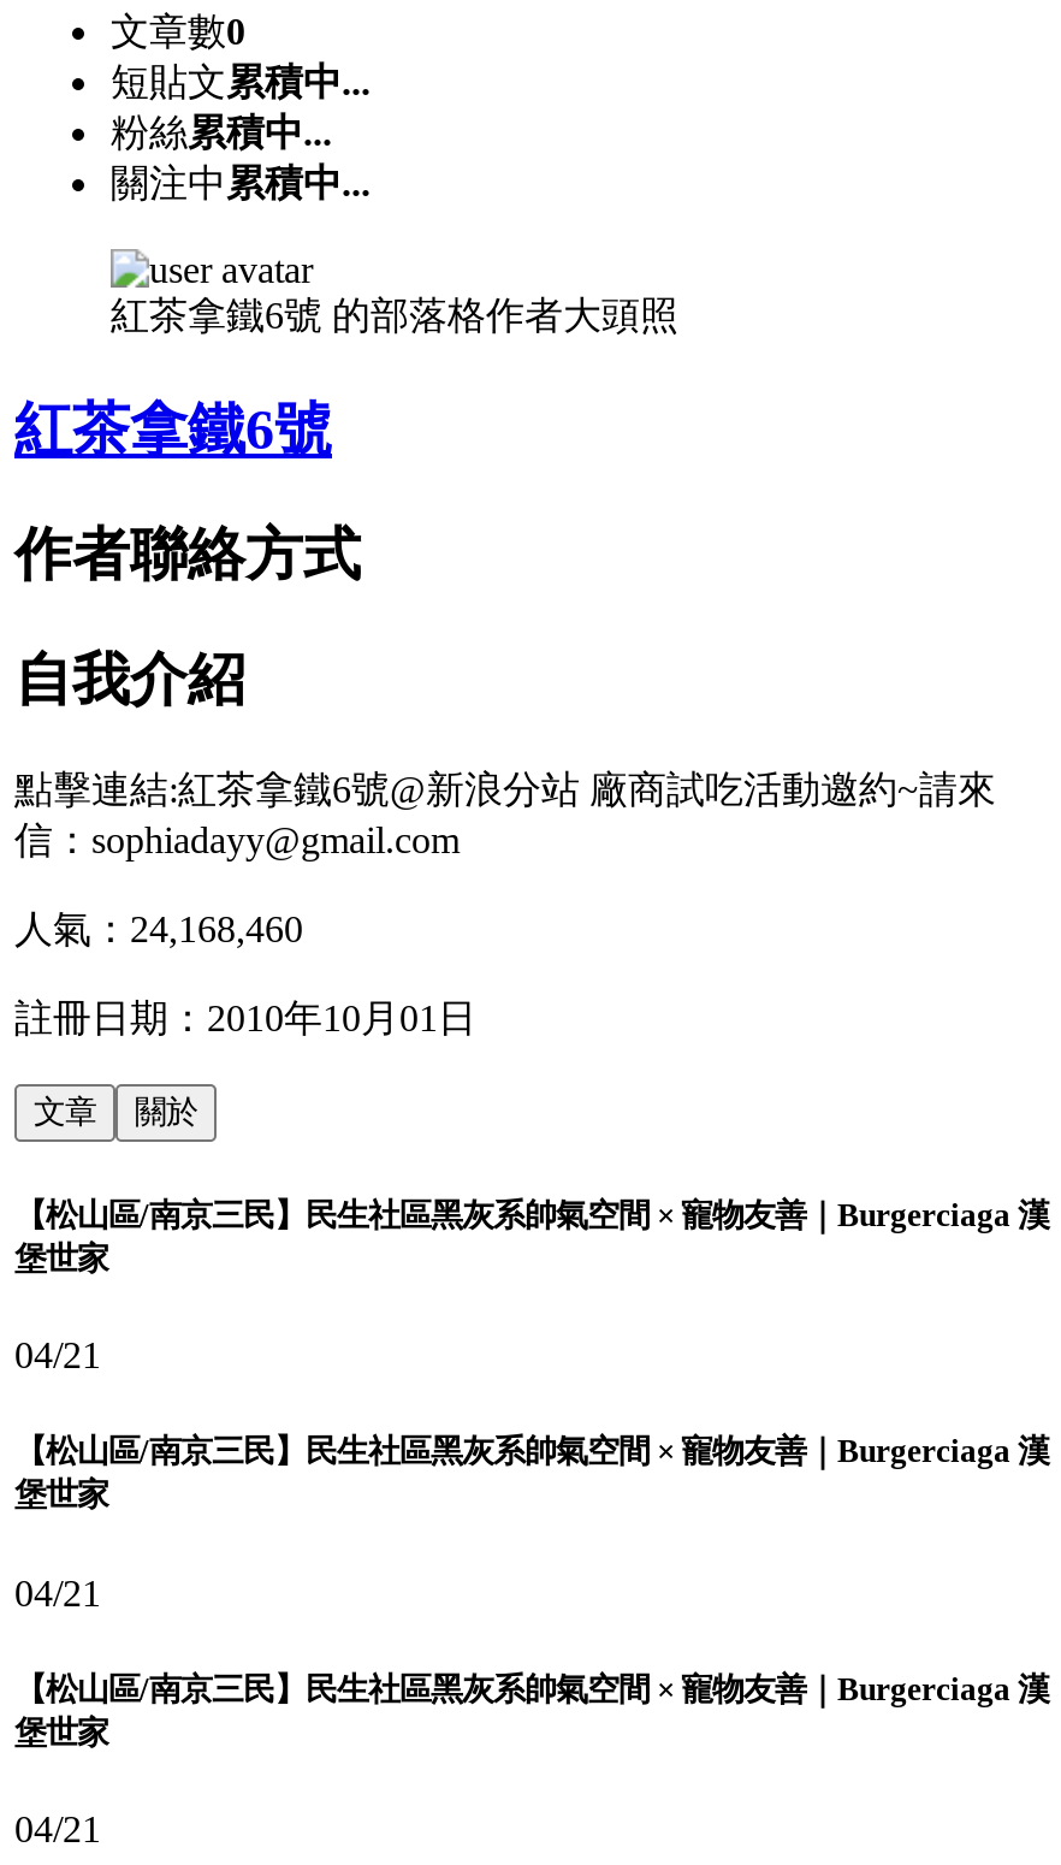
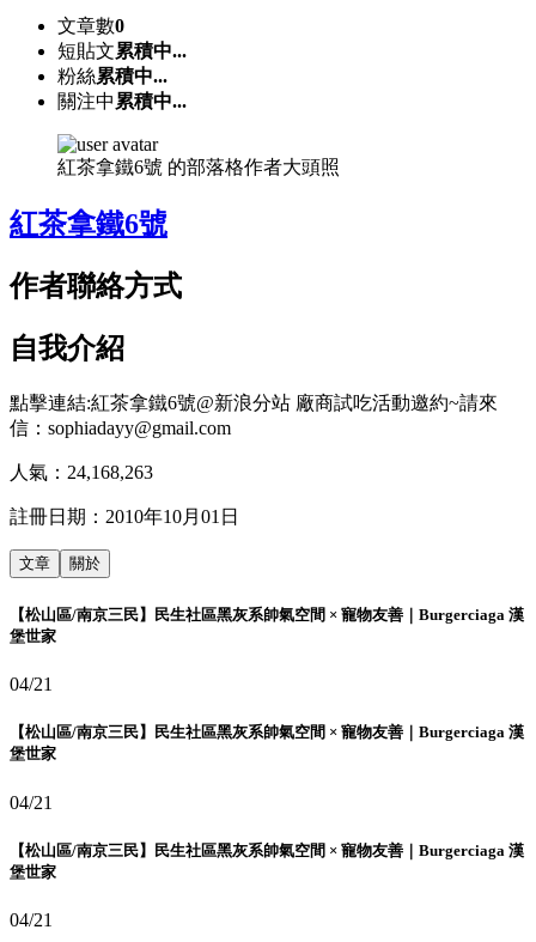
[14,908,303,949] 人氣：24,168,460 -> [10,462,153,482] 人氣：24,168,263

